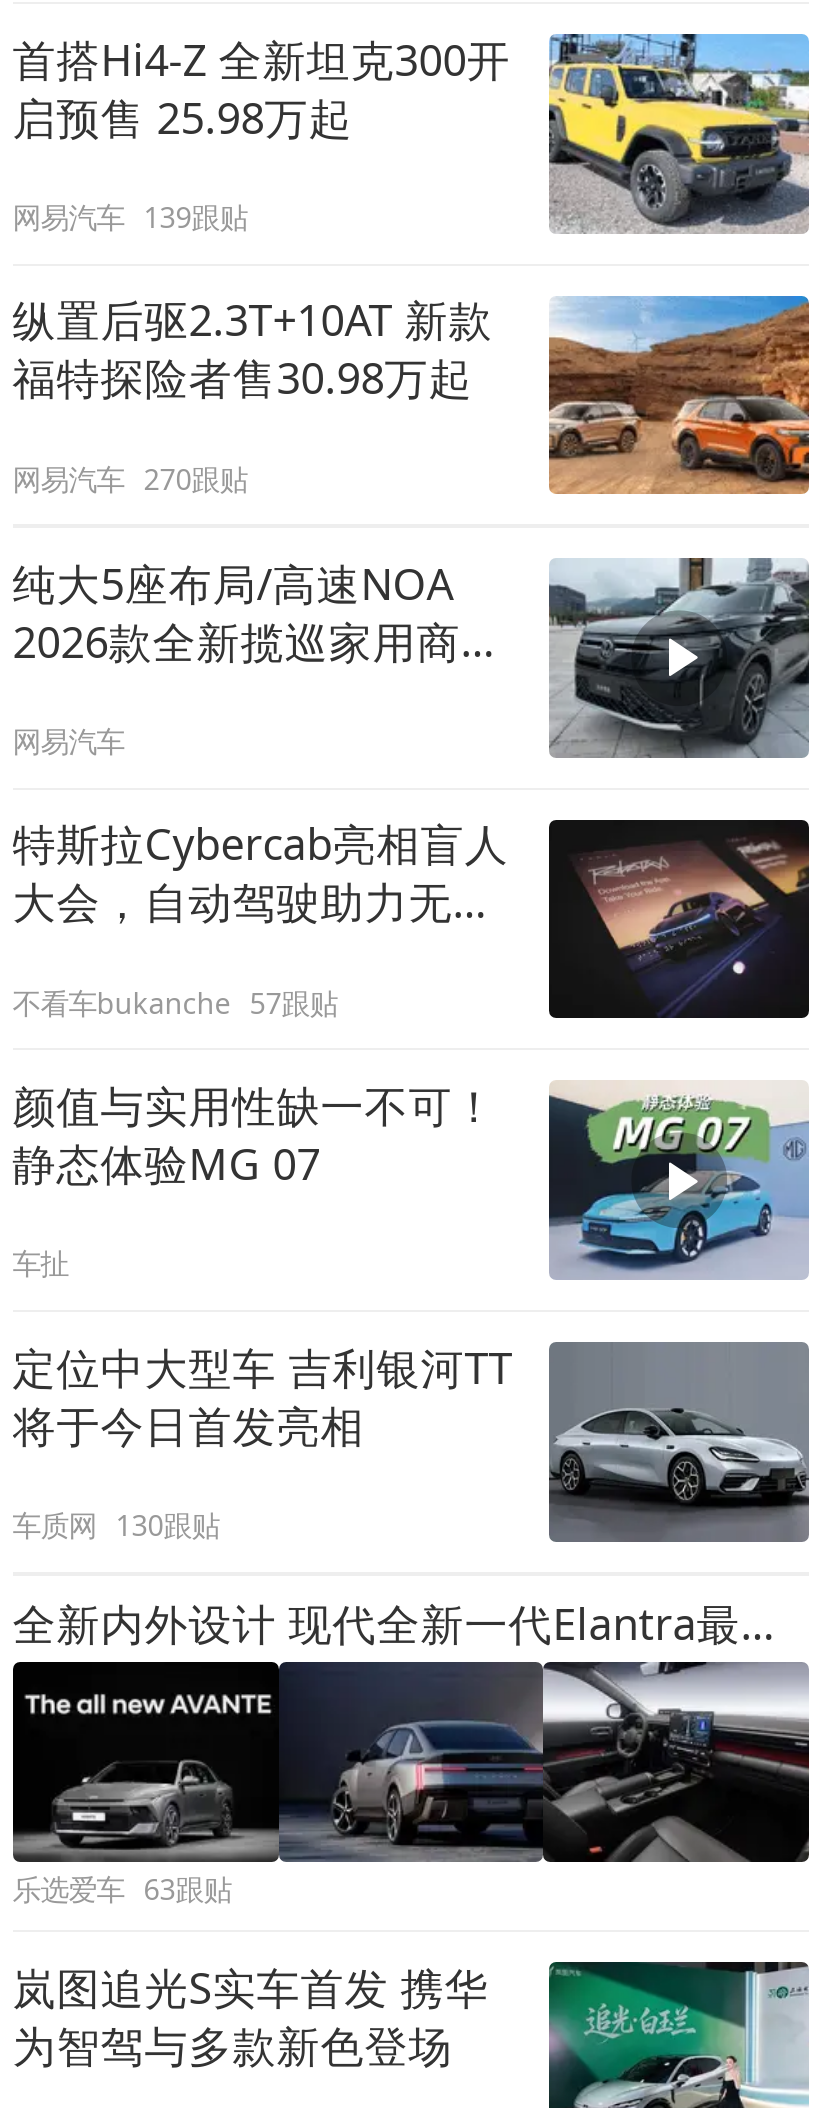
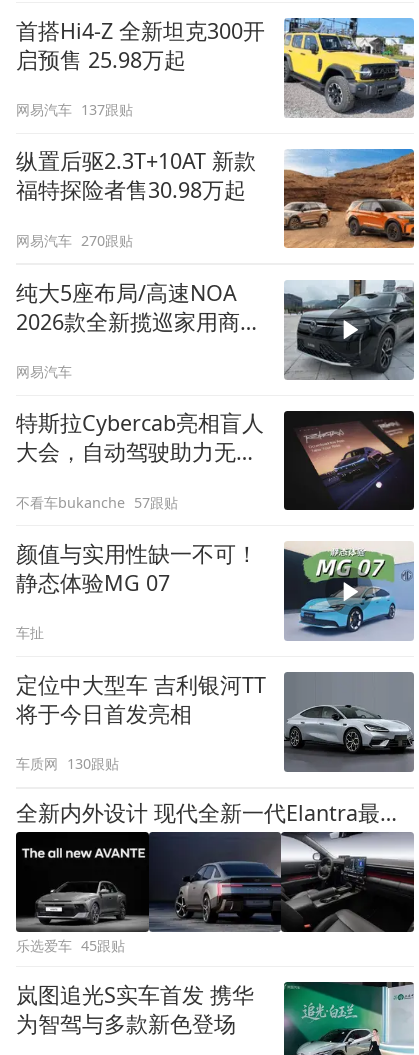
[12,198,248,236] 网易汽车 139跟贴 -> [16,100,133,119] 网易汽车 137跟贴
[12,1871,232,1909] 乐选爱车 63跟贴 -> [16,936,125,955] 乐选爱车 45跟贴

